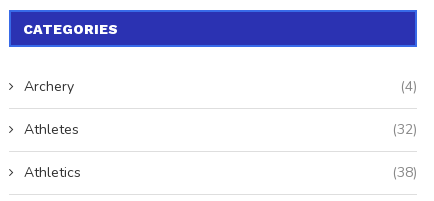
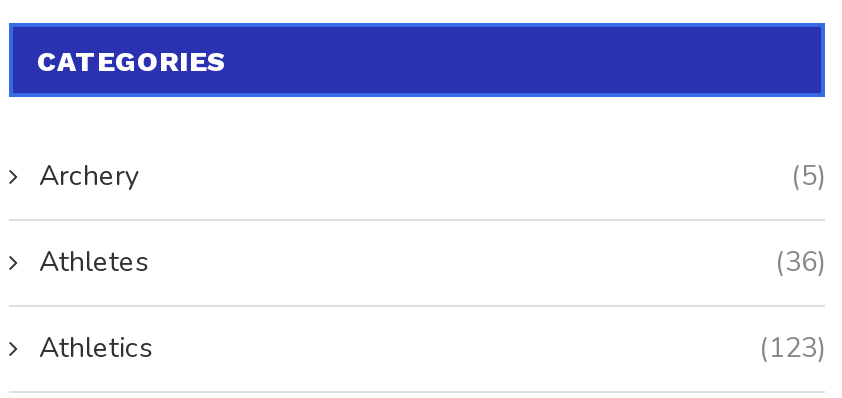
[400,77,417,96] (4) -> [791,156,825,194] (5)
[392,120,417,139] (32) -> [775,242,825,280] (36)
[392,163,417,182] (38) -> [759,328,825,366] (123)

